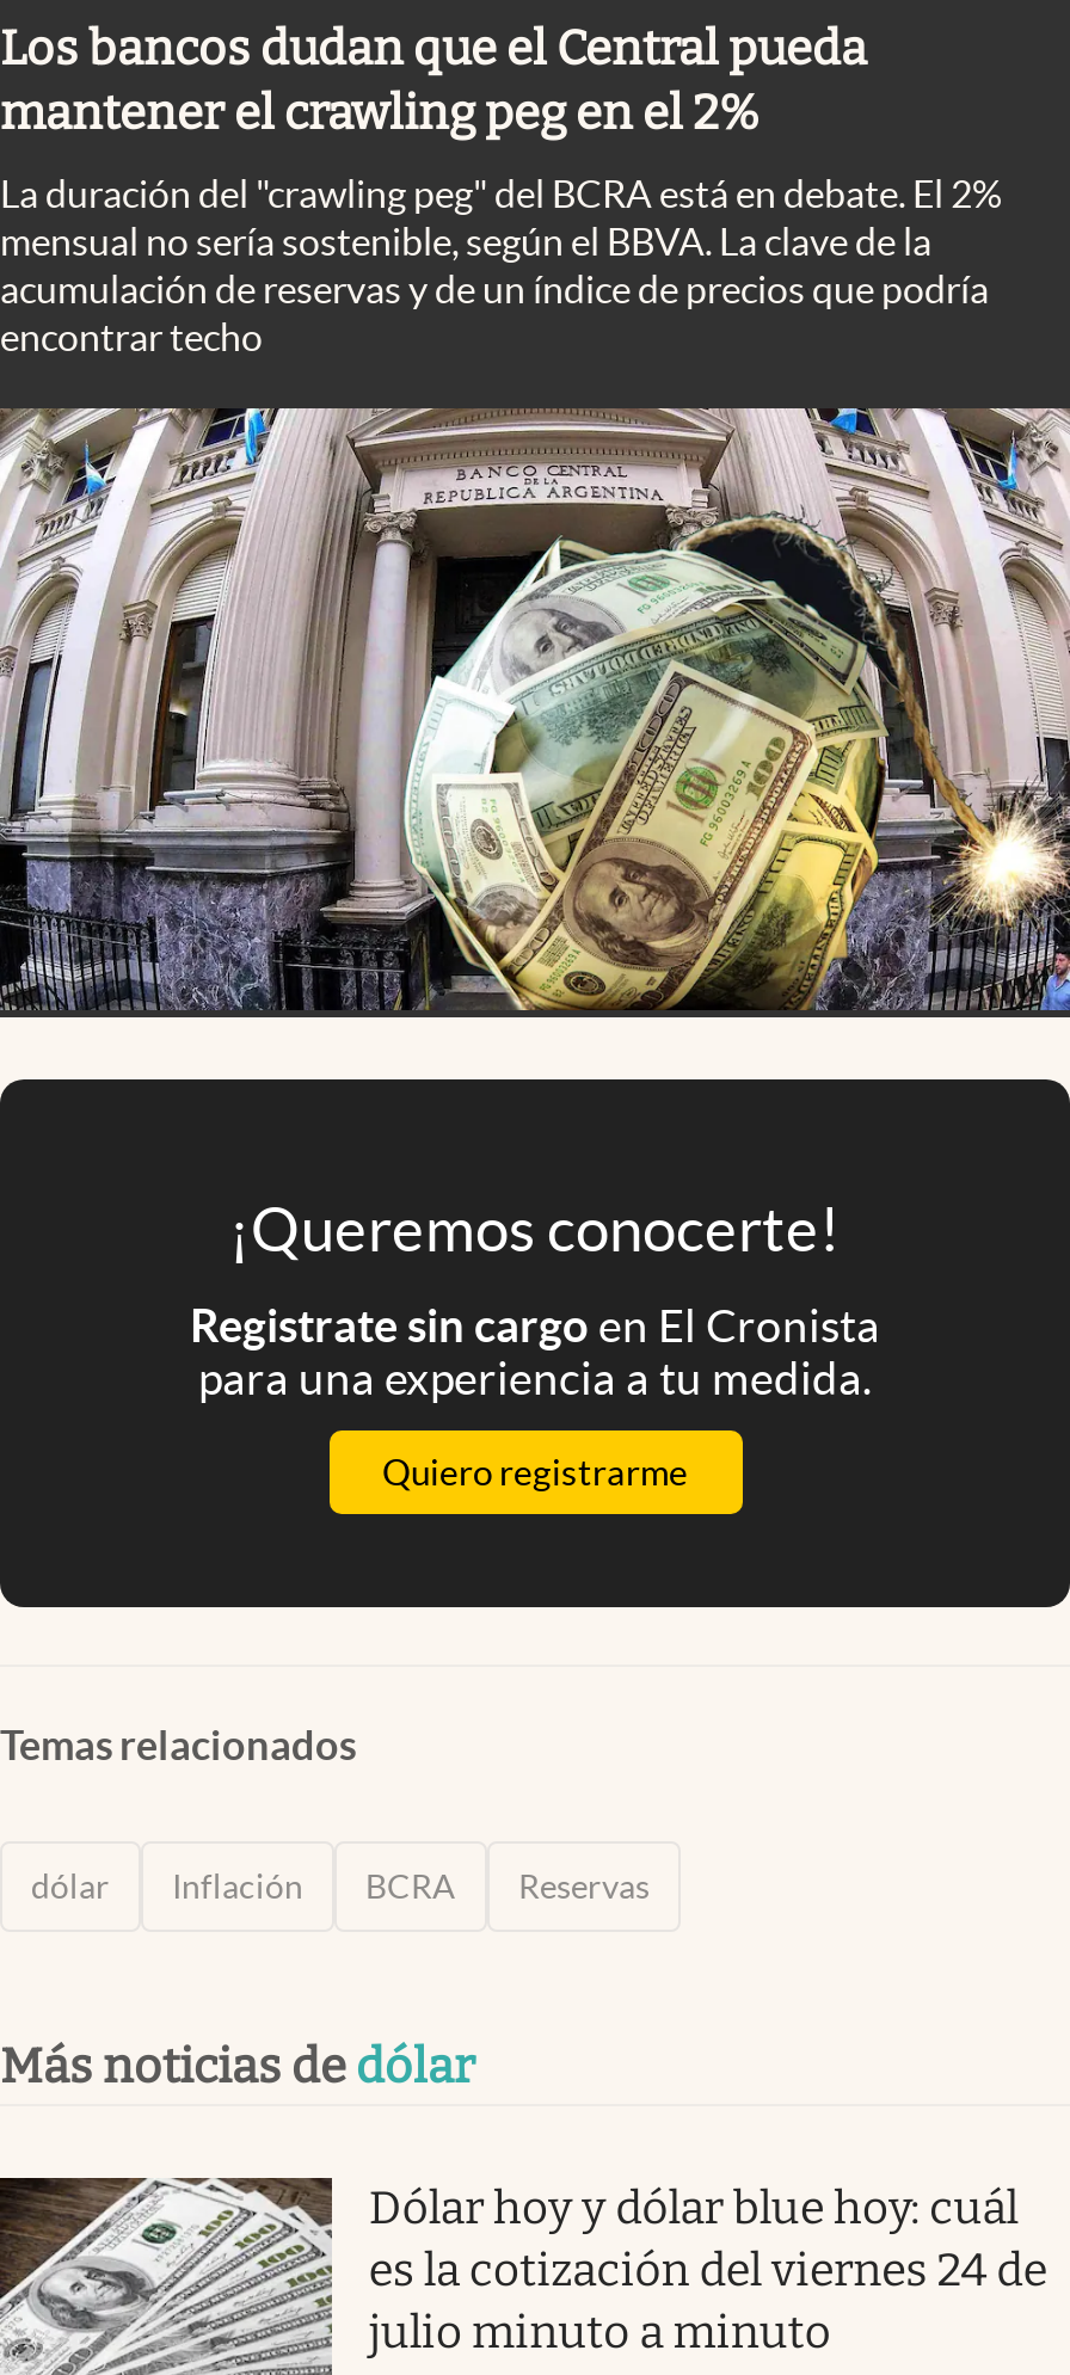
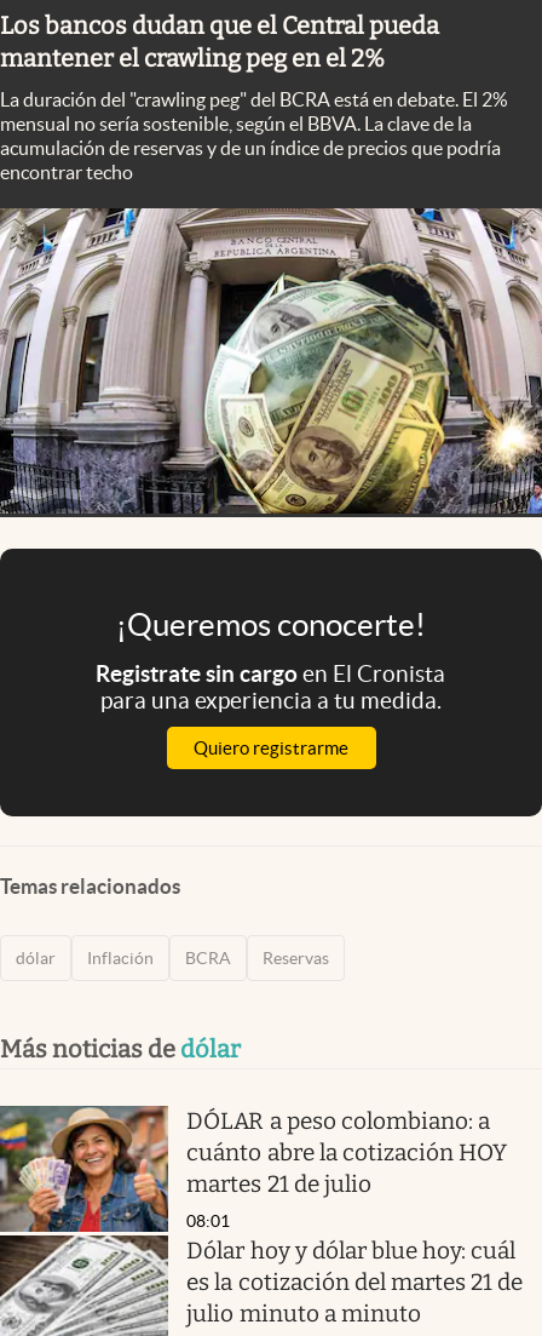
none -> [4,1105,507,1237] [image] | DÓLAR a peso colombiano: a | cuánto abre la cotización HOY | martes 21 de julio | 08:01
[369,2242,1047,2297] es la cotización del viernes 24 de -> [187,1269,523,1296] es la cotización del martes 21 de

